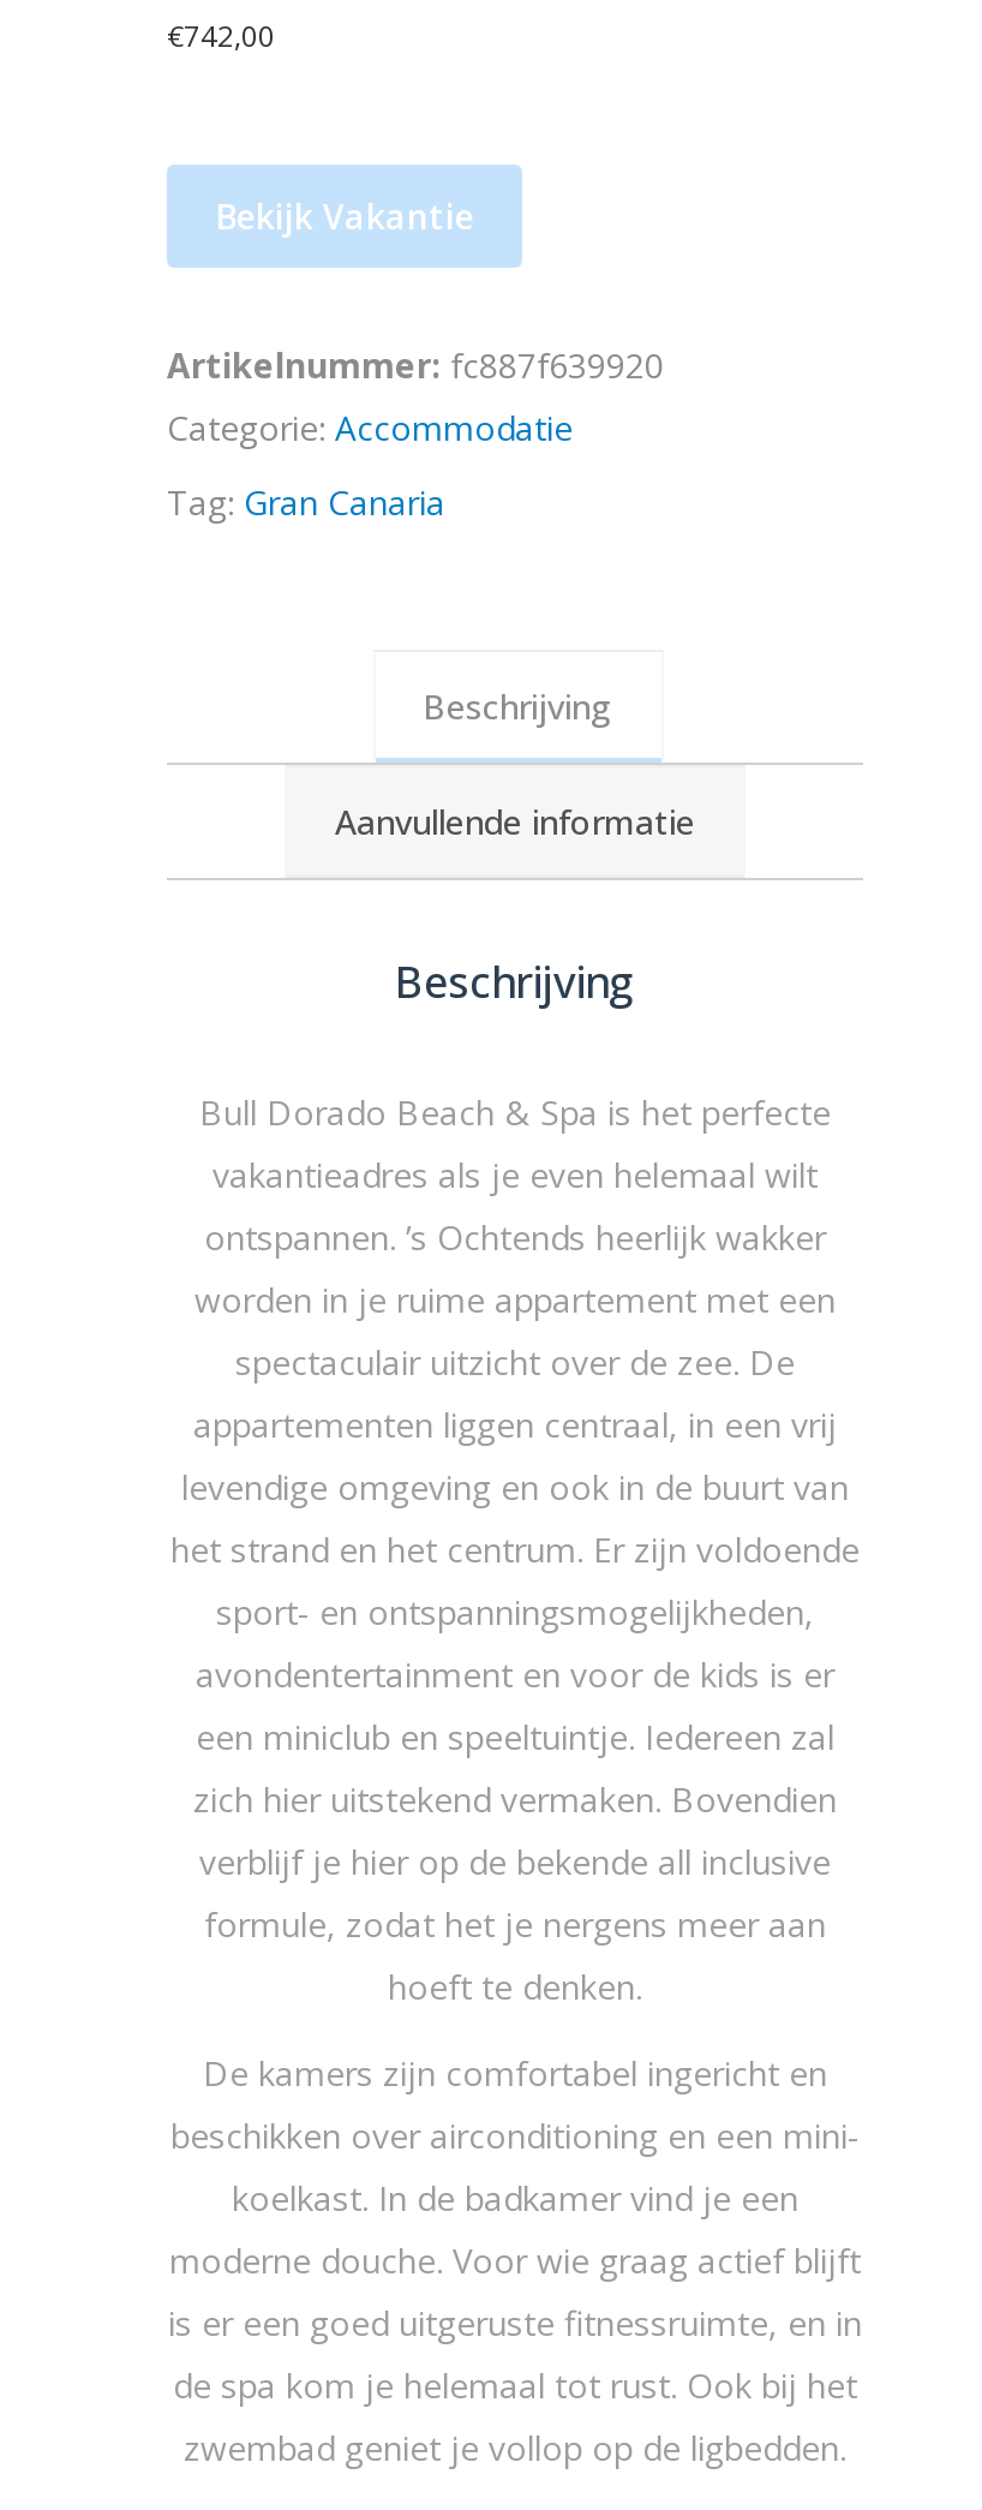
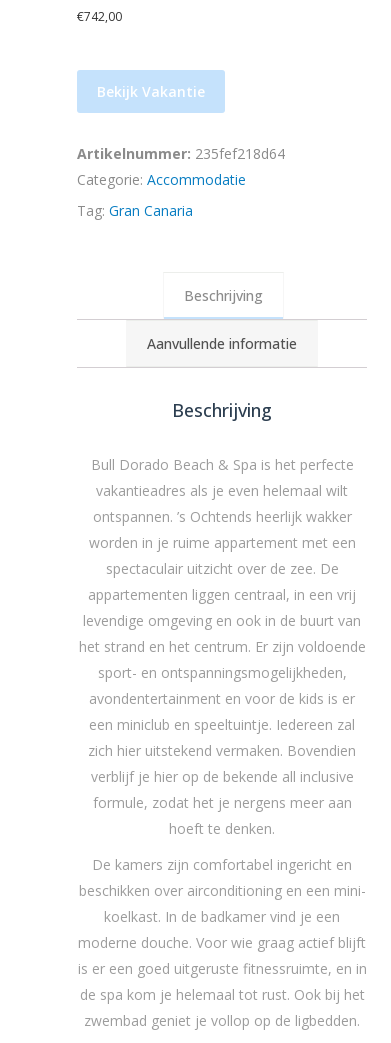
[167,342,664,388] Artikelnummer: fc887f639920 -> [77,144,285,163] Artikelnummer: 235fef218d64

